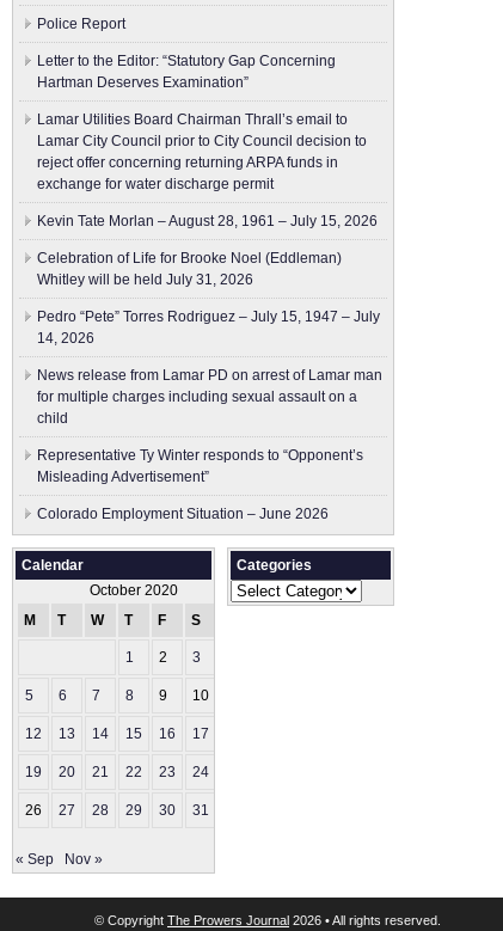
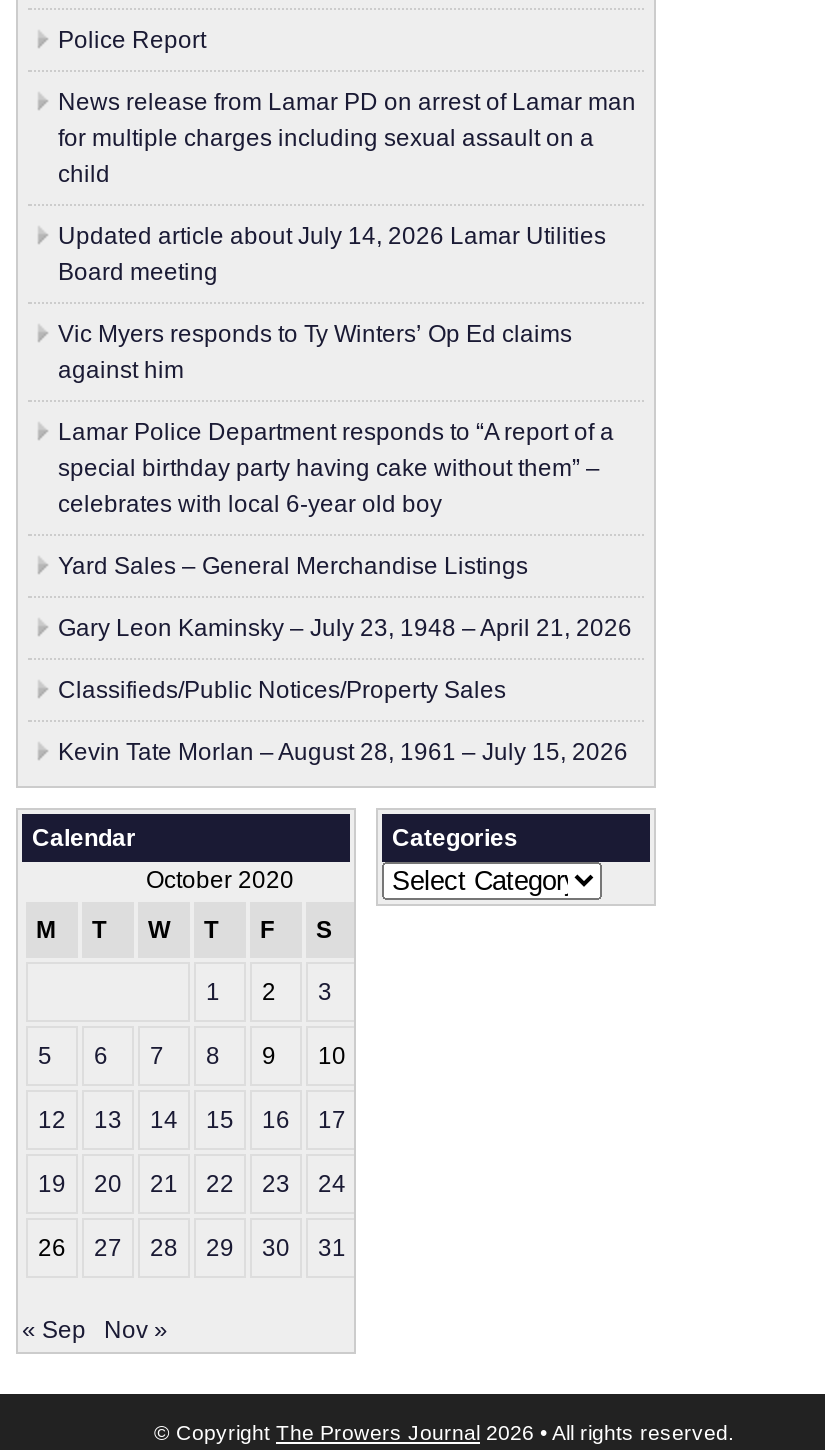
[37,53,380,347] Letter to the Editor: “Statutory Gap Concerning | Hartman Deserves Examination” | Lamar Utilities Board Chairman Thrall’s email to | Lamar City Council prior to City Council decision to | reject offer concerning returning ARPA funds in | exchange for water discharge permit | Celebration of Life for Brooke Noel (Eddleman) | Whitley will be held July 31, 2026 | Pedro “Pete” Torres Rodriguez – July 15, 1947 – July | 14, 2026 -> none
moved [37,213,378,229] -> [58,738,628,766]: Kevin Tate Morlan – August 28, 1961 – July 15, 2026
moved [37,367,382,427] -> [58,88,636,188]: News release from Lamar PD on arrest of Lamar man | for multiple charges including sexual assault on a | child
[37,447,363,522] Representative Ty Winter responds to “Opponent’s | Misleading Advertisement” | Colorado Employment Situation – June 2026 -> [58,222,632,704] Updated article about July 14, 2026 Lamar Utilities | Board meeting | Vic Myers responds to Ty Winters’ Op Ed claims | against him | Lamar Police Department responds to “A report of a | special birthday party having cake without them” – | celebrates with local 6-year old boy | Yard Sales – General Merchandise Listings | Gary Leon Kaminsky – July 23, 1948 – April 21, 2026 | Classifieds/Public Notices/Property Sales

